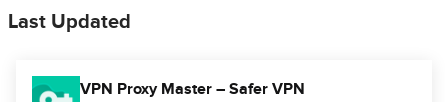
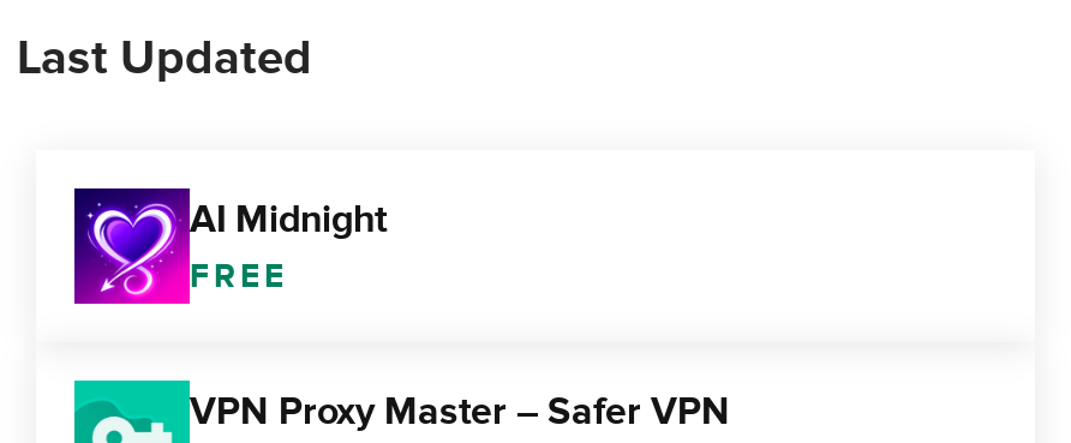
none -> [72,186,387,306] [image] | AI Midnight | FREE

